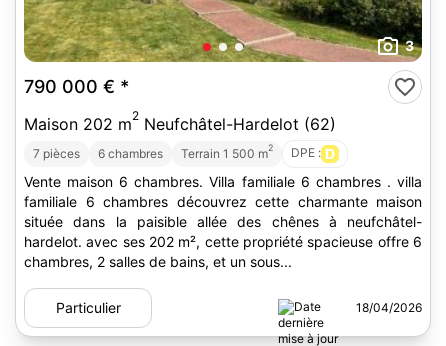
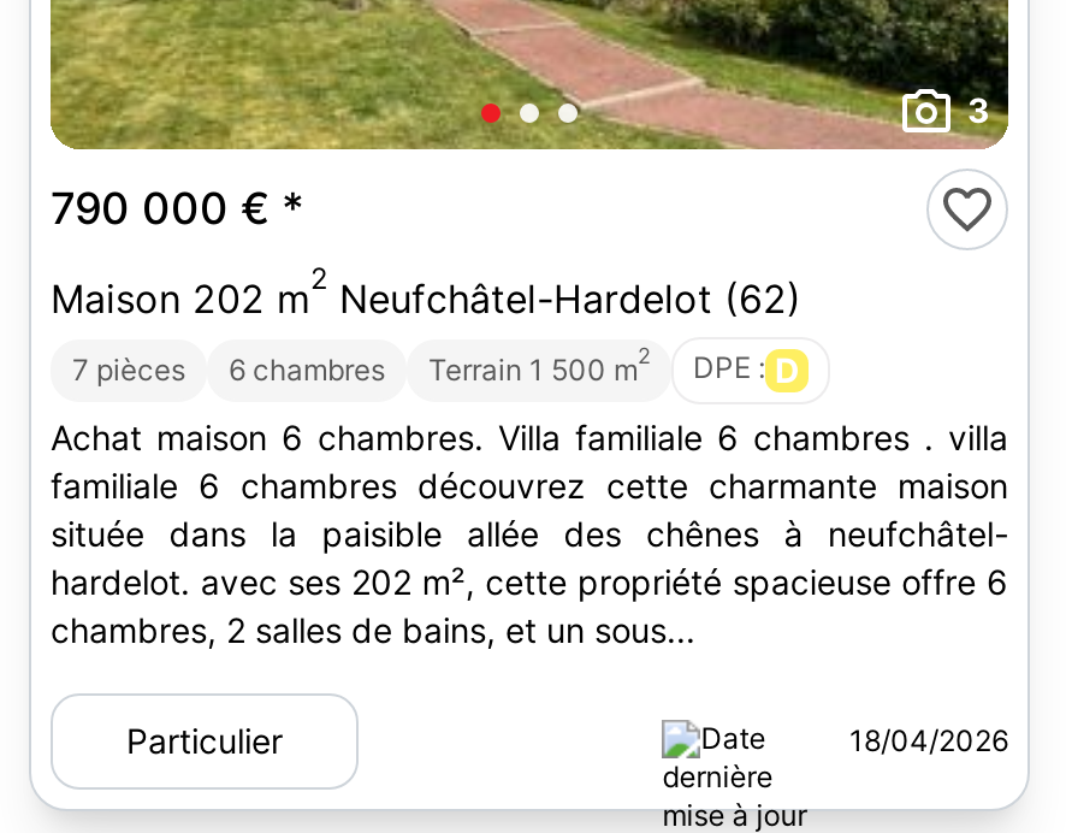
[24,173,422,190] Vente maison 6 chambres. Villa familiale 6 chambres . villa -> [51,416,1008,457] Achat maison 6 chambres. Villa familiale 6 chambres . villa

